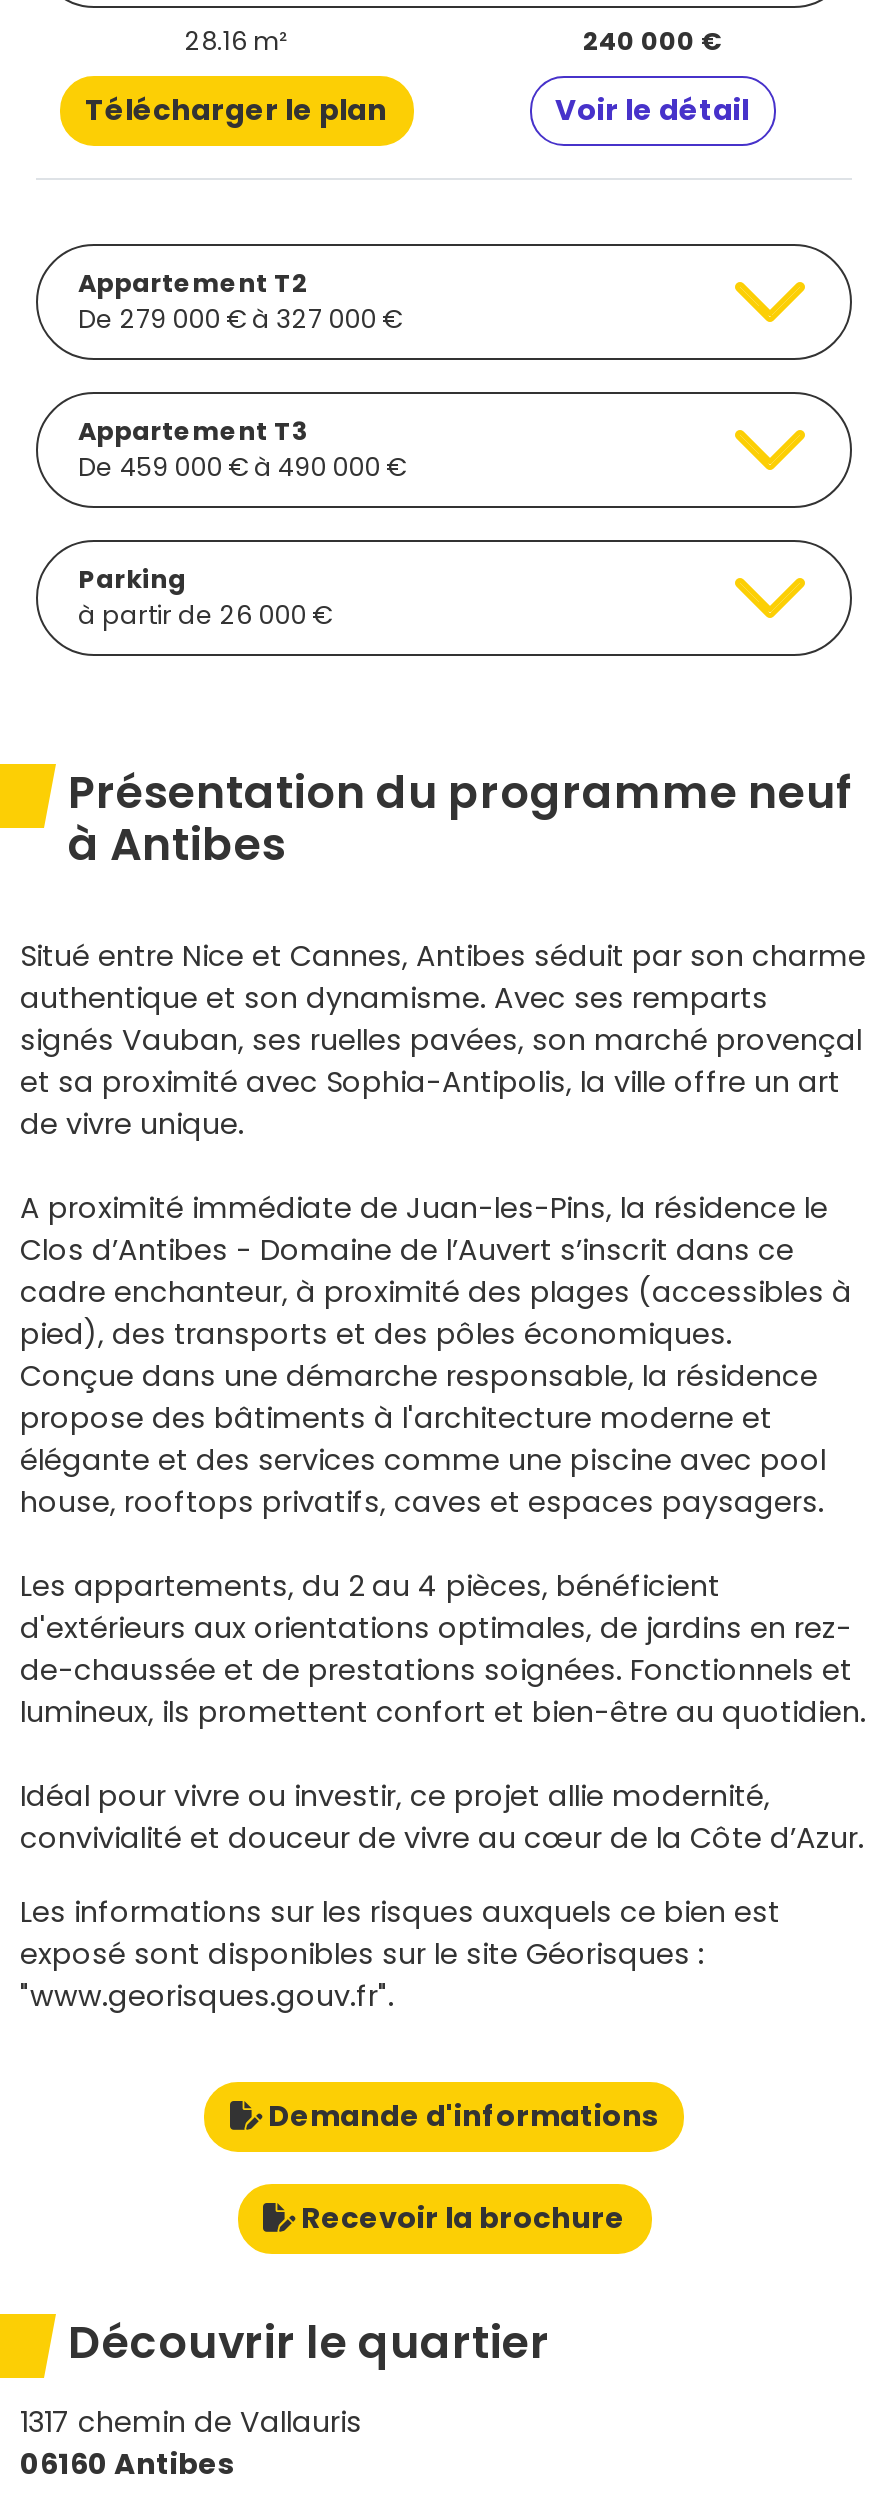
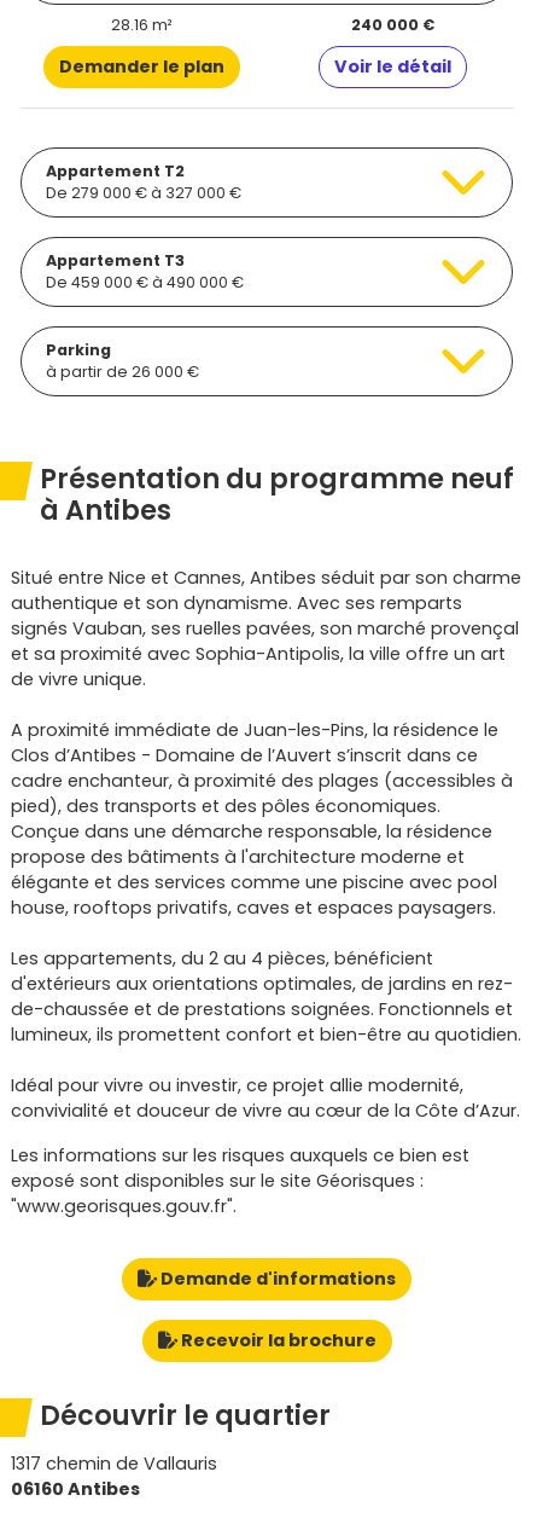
[85,90,387,130] Télécharger le plan -> [59,54,224,79] Demander le plan

